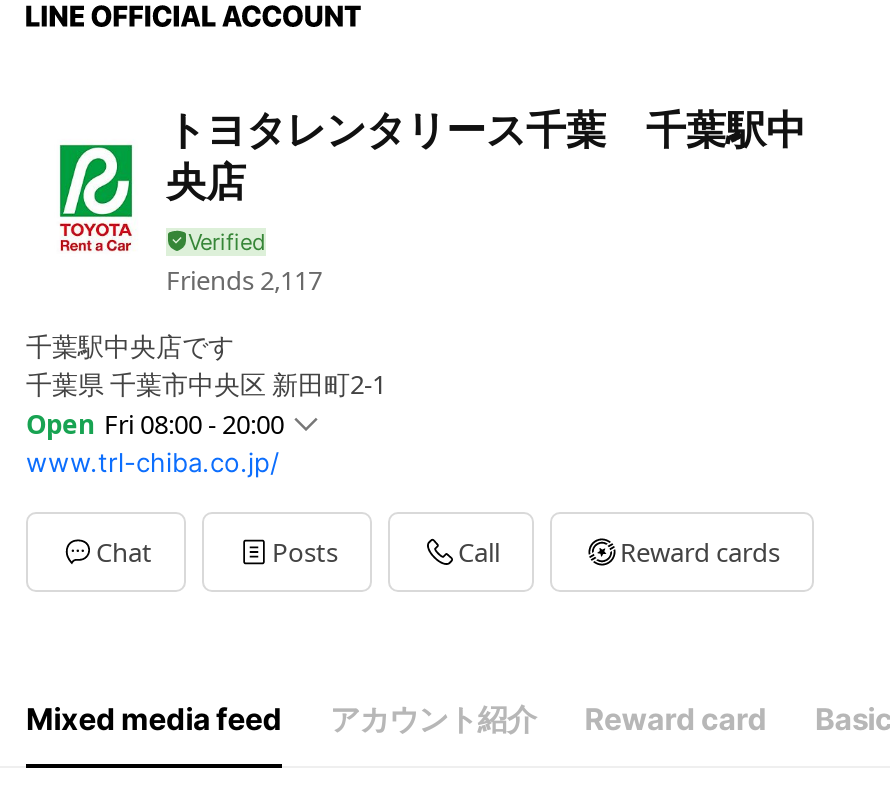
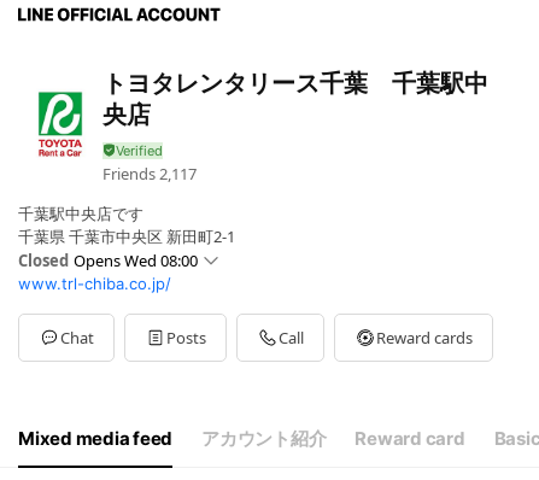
[26,406,284,442] Open Fri 08:00 - 20:00 -> [18,250,198,271] Closed Opens Wed 08:00

